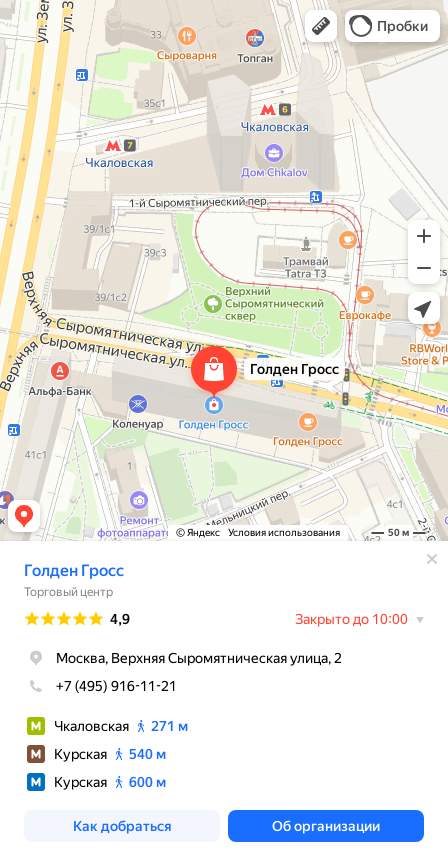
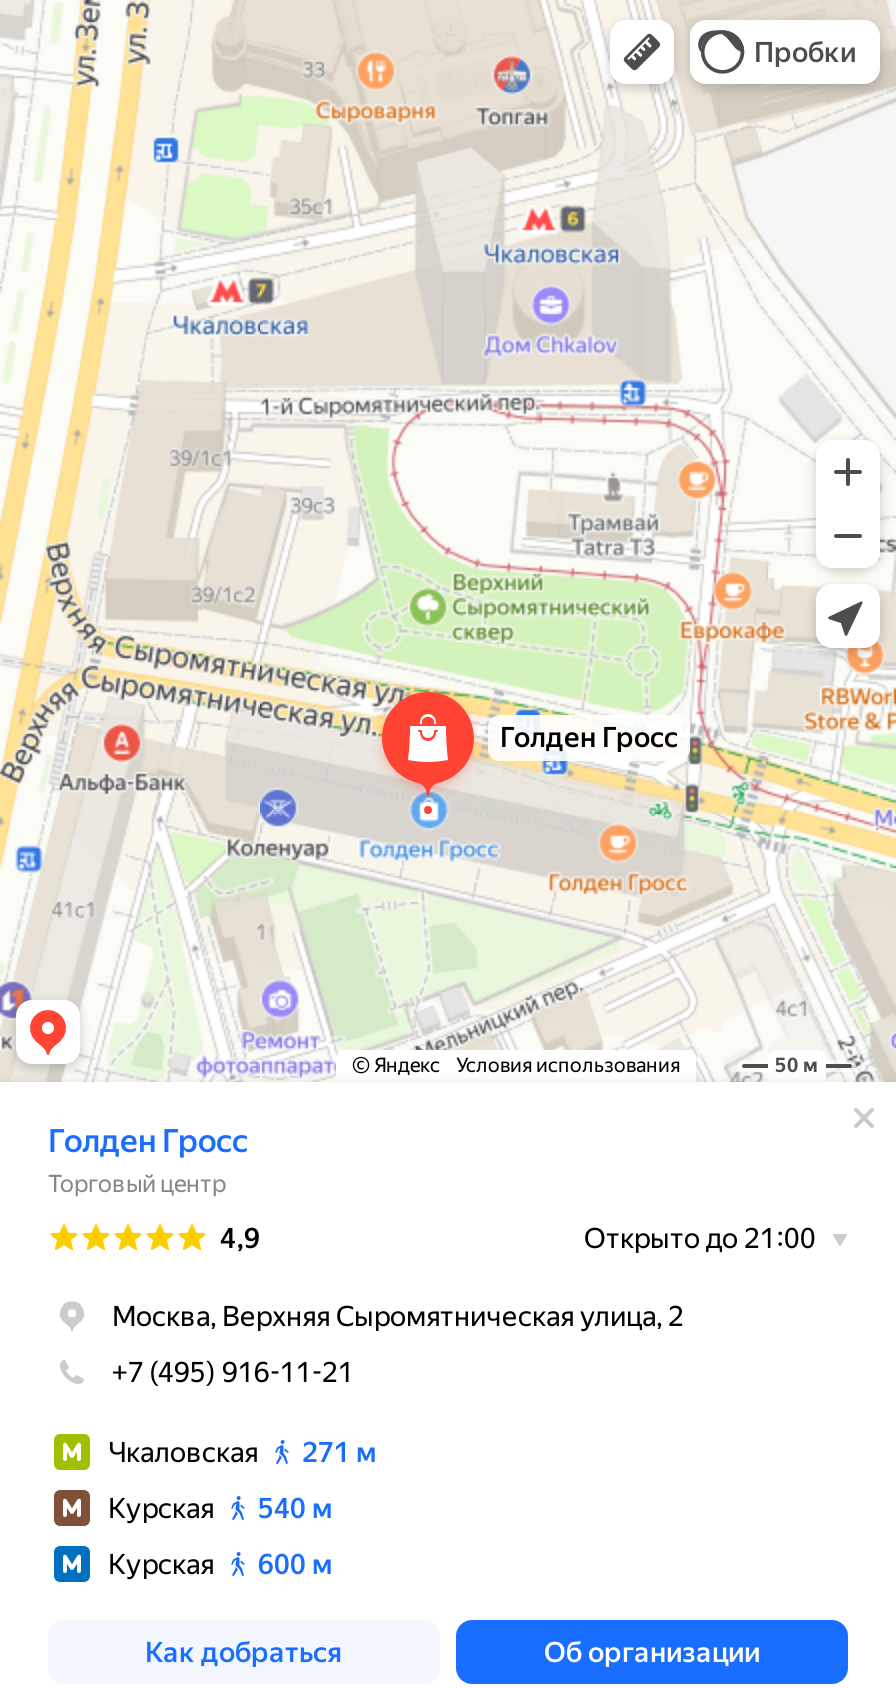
[295,611,408,627] Закрыто до 10:00 -> [584,1222,816,1254] Открыто до 21:00

